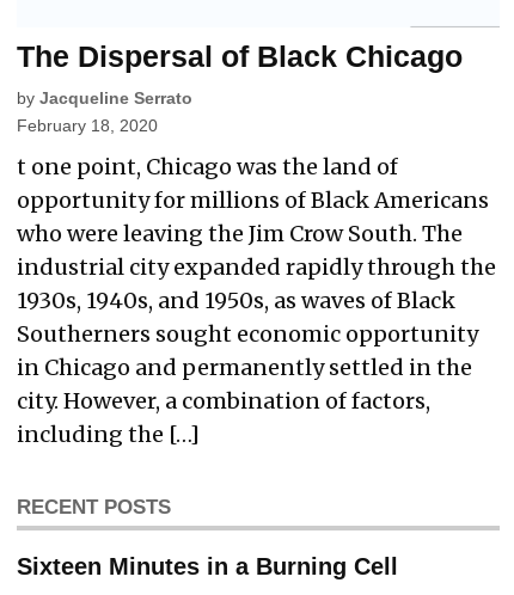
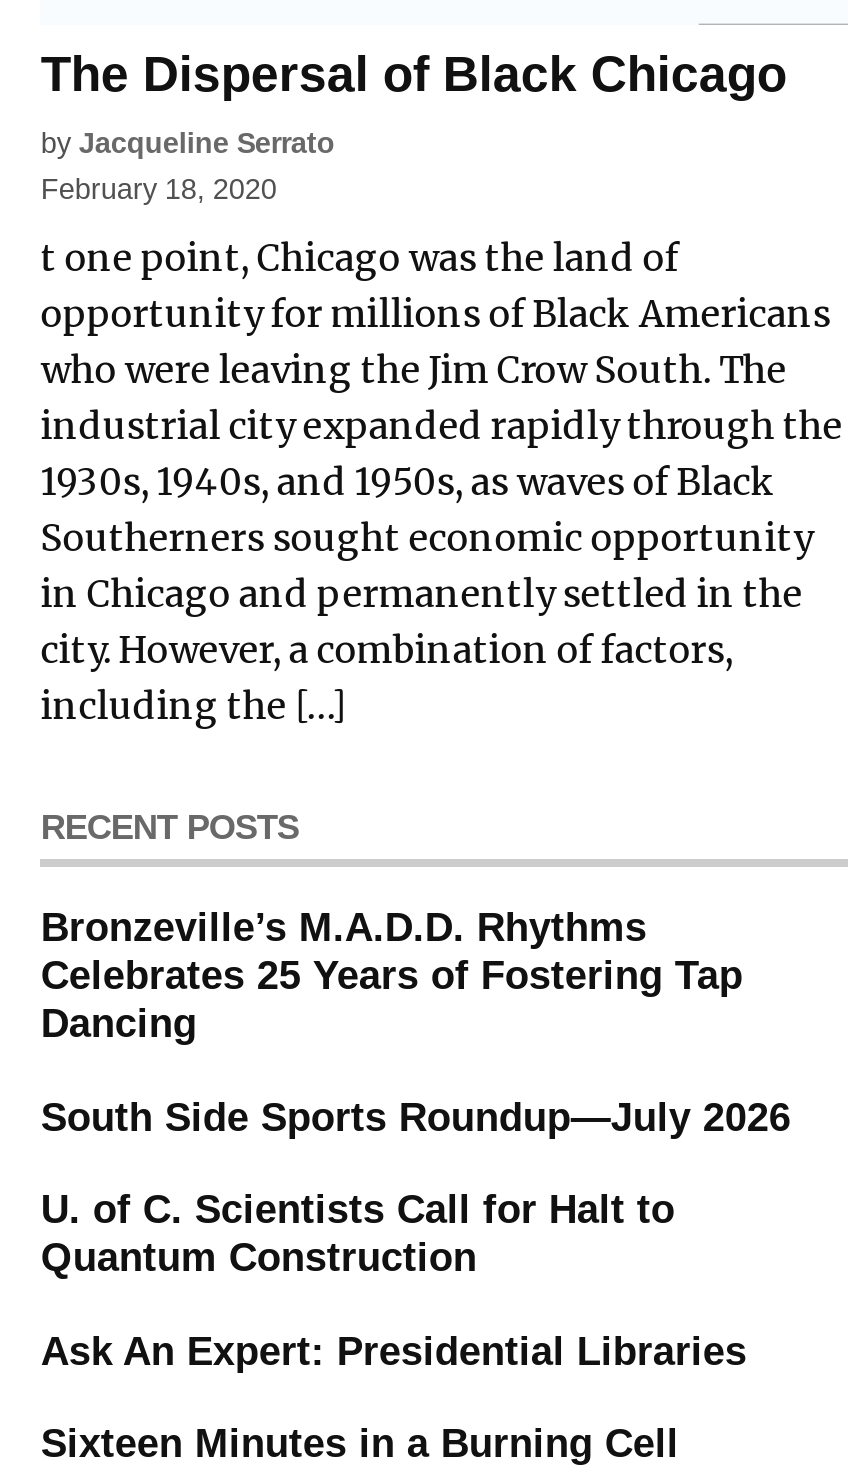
none -> [41,905,791,1372] Bronzeville’s M.A.D.D. Rhythms | Celebrates 25 Years of Fostering Tap | Dancing | South Side Sports Roundup—July 2026 | U. of C. Scientists Call for Halt to | Quantum Construction | Ask An Expert: Presidential Libraries

